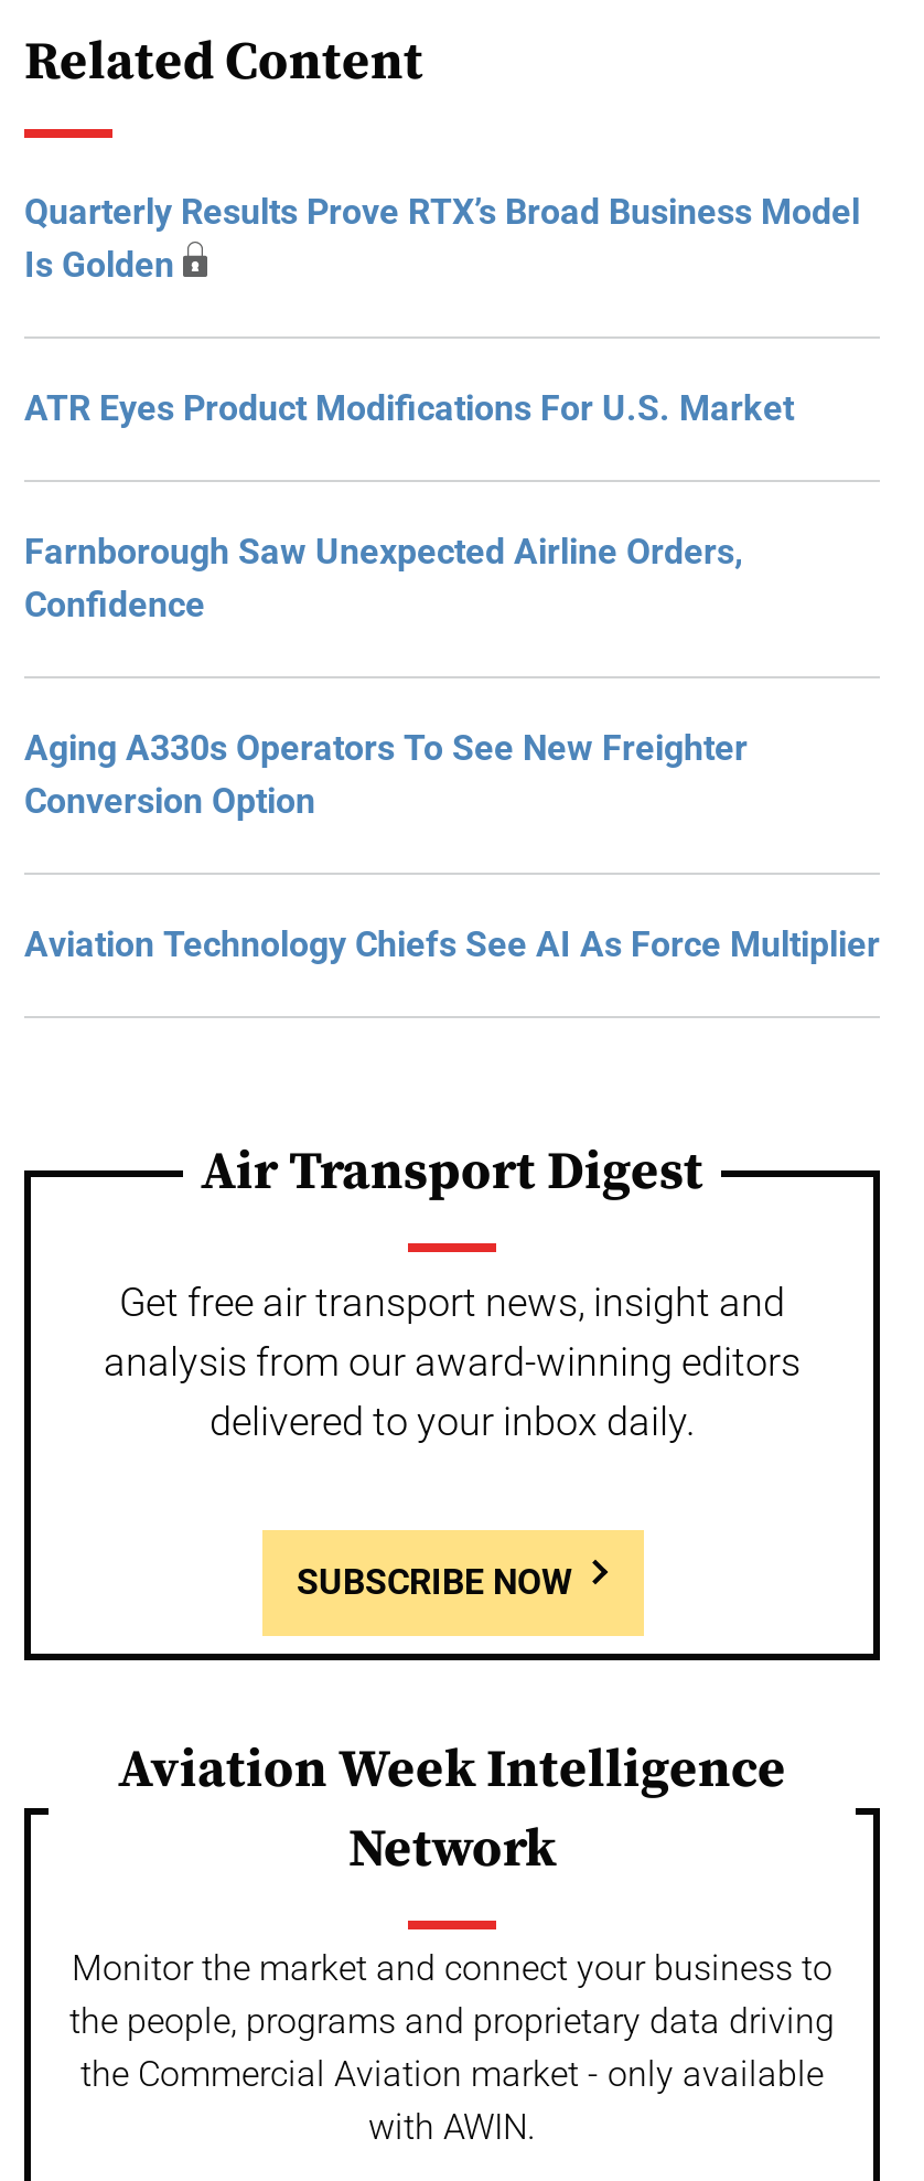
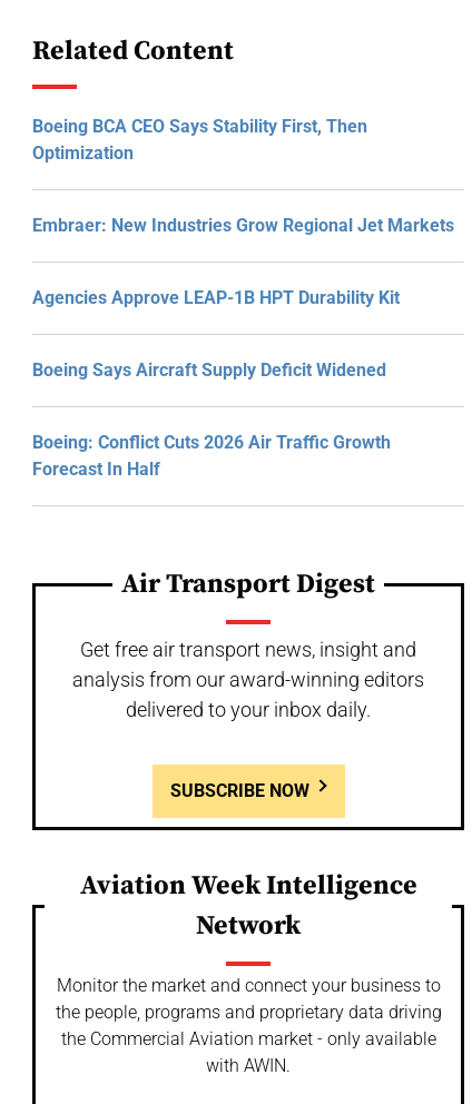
[24,191,860,286] Quarterly Results Prove RTX’s Broad Business Model | Is Golden -> [32,116,367,164] Boeing BCA CEO Says Stability First, Then | Optimization
[24,387,794,429] ATR Eyes Product Modifications For U.S. Market -> [32,215,454,236] Embraer: New Industries Grow Regional Jet Markets
[24,531,743,626] Farnborough Saw Unexpected Airline Orders, | Confidence -> [32,287,400,308] Agencies Approve LEAP-1B HPT Durability Kit
[24,727,748,822] Aging A330s Operators To See New Freighter | Conversion Option -> [32,359,386,381] Boeing Says Aircraft Supply Deficit Widened
[24,923,880,965] Aviation Technology Chiefs See AI As Force Multiplier -> [32,432,391,480] Boeing: Conflict Cuts 2026 Air Traffic Growth | Forecast In Half

